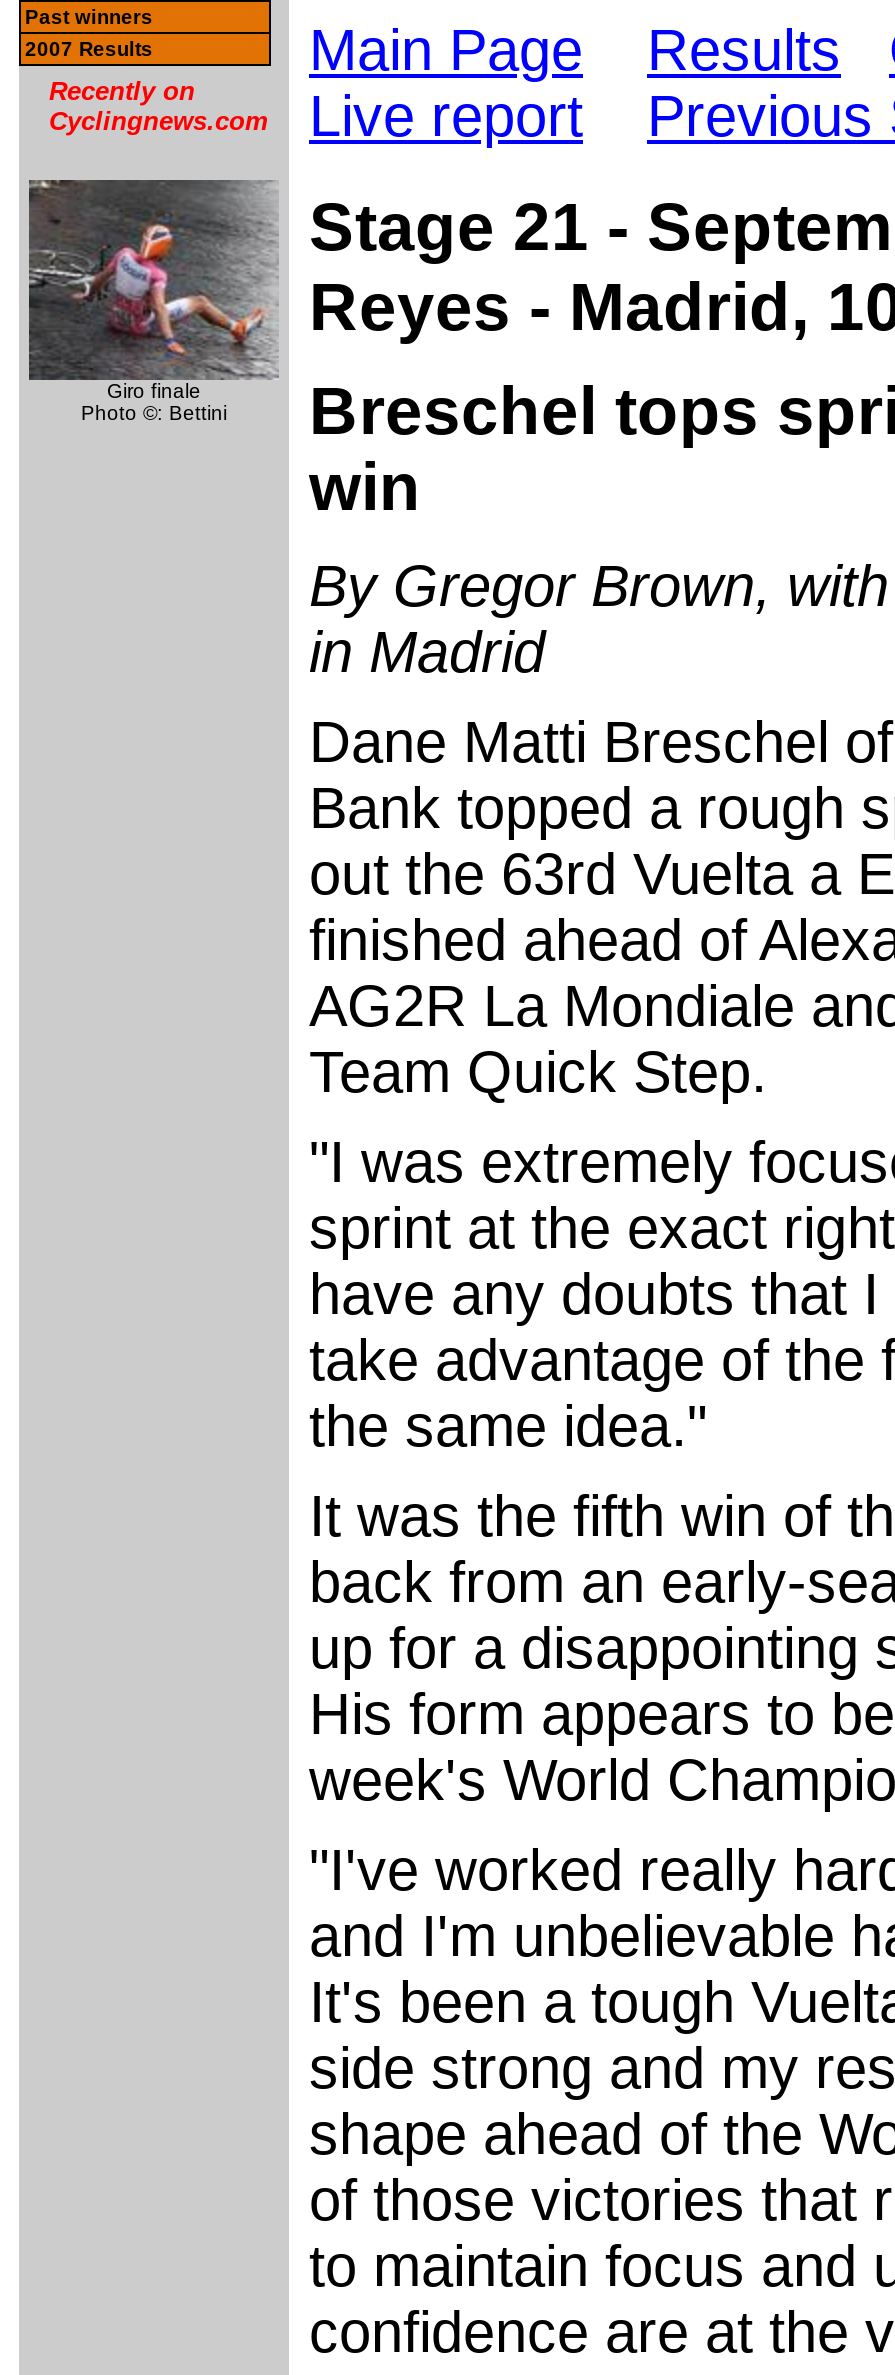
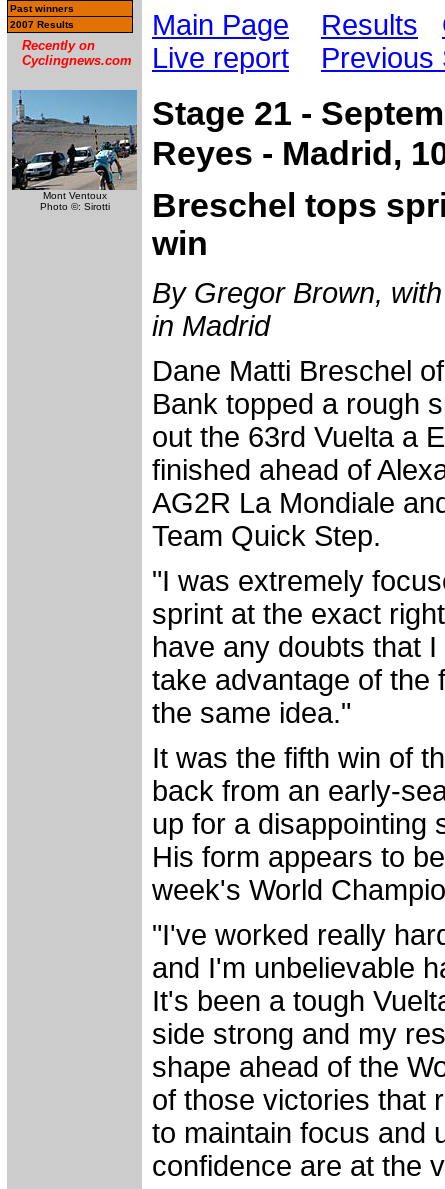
[27,178,279,424] [image] | Giro finale | Photo ©: Bettini -> [12,90,138,212] [image] | Mont Ventoux | Photo ©: Sirotti

